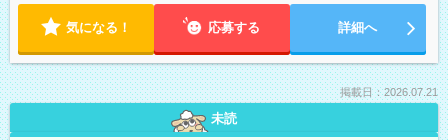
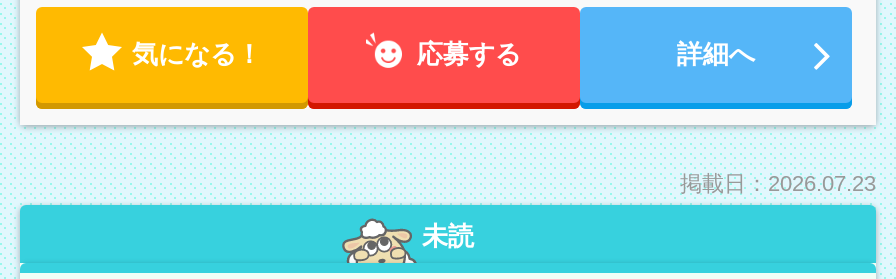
[340,86,438,98] 掲載日：2026.07.21 -> [680,171,876,195] 掲載日：2026.07.23

